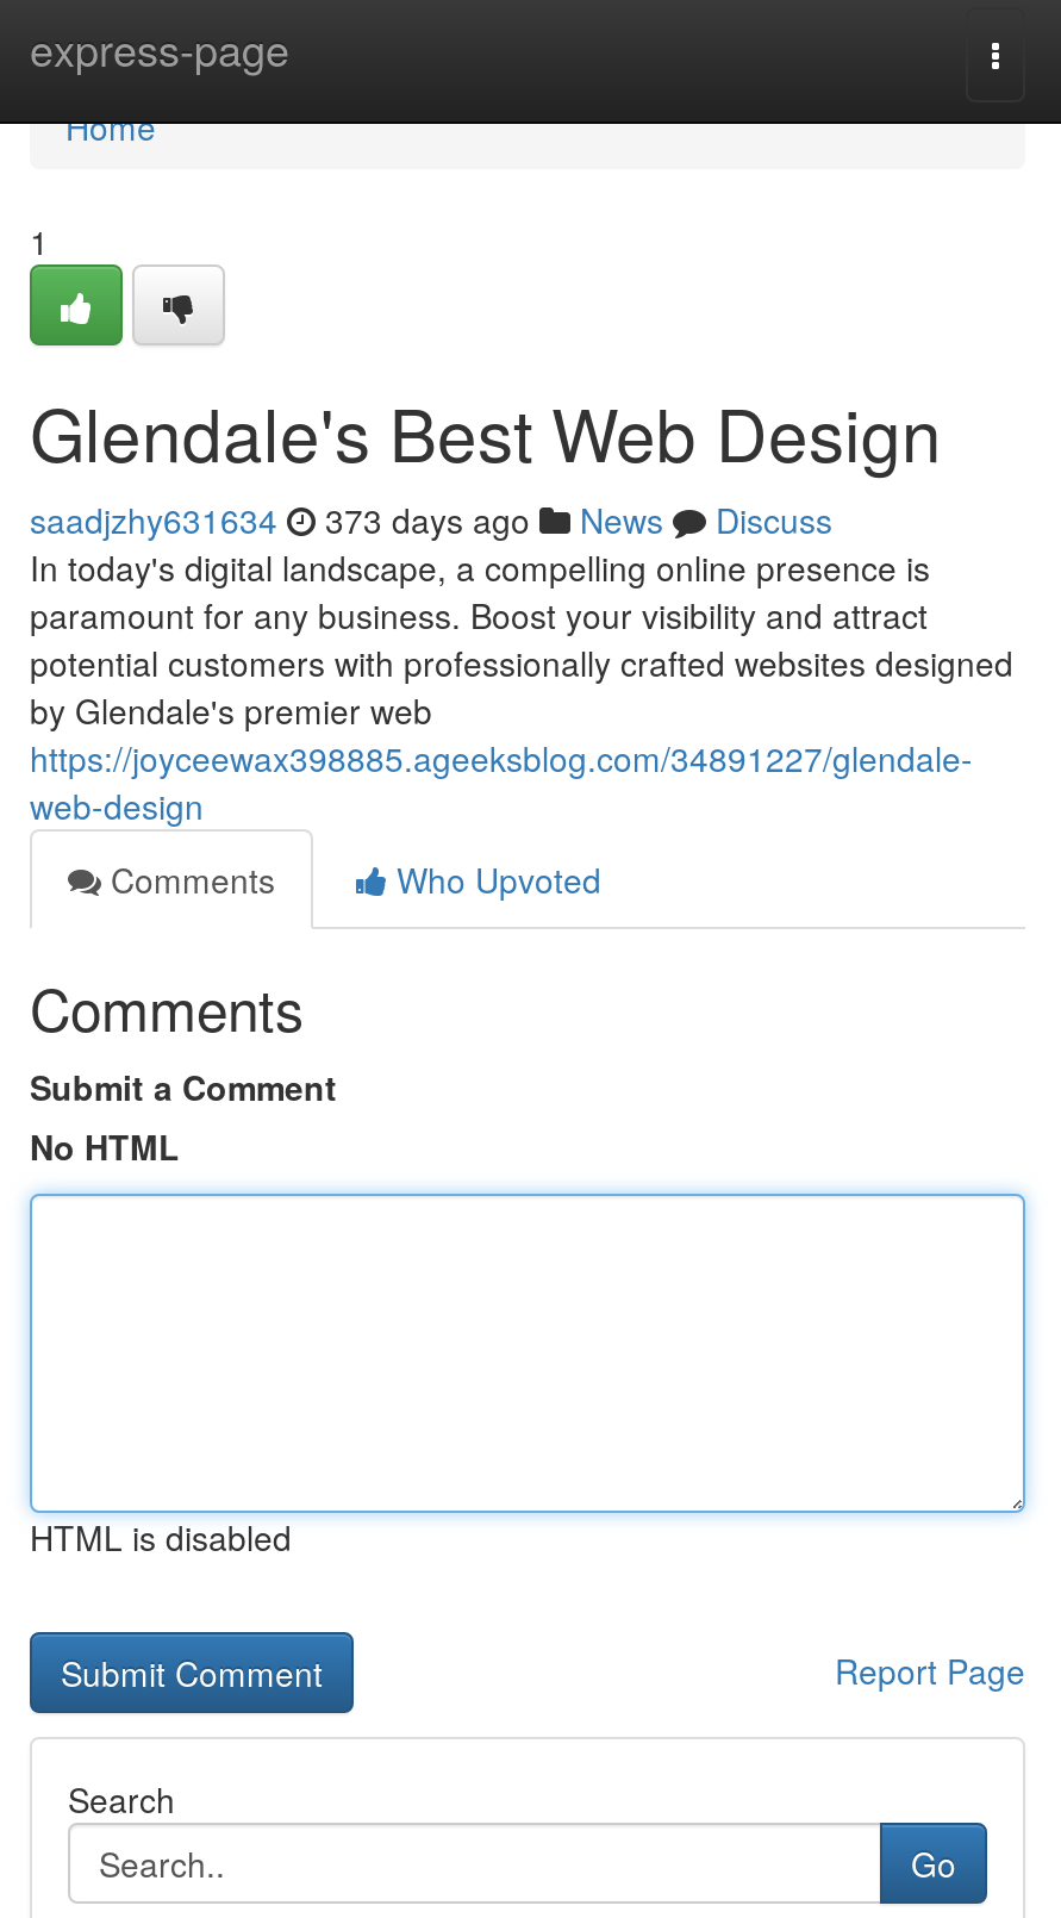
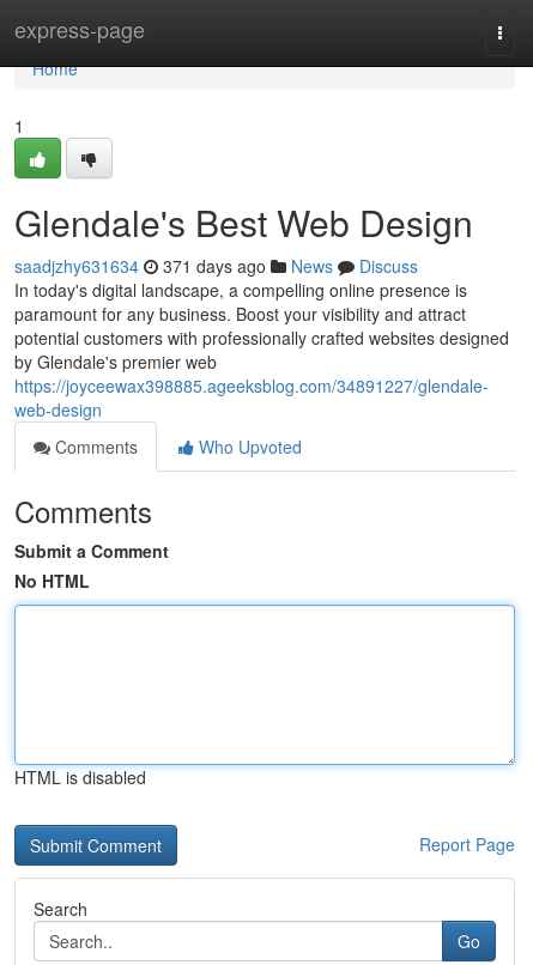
[30,496,832,543] saadjzhy631634 373 days ago News Discuss -> [14,254,418,278] saadjzhy631634 371 days ago News Discuss

